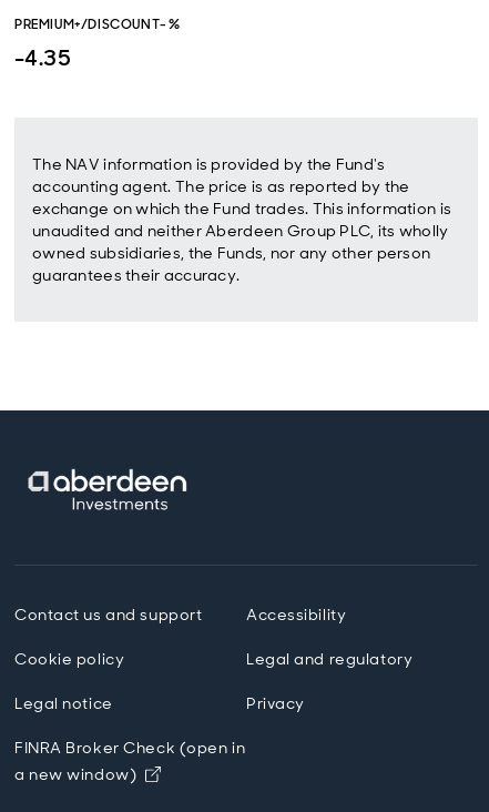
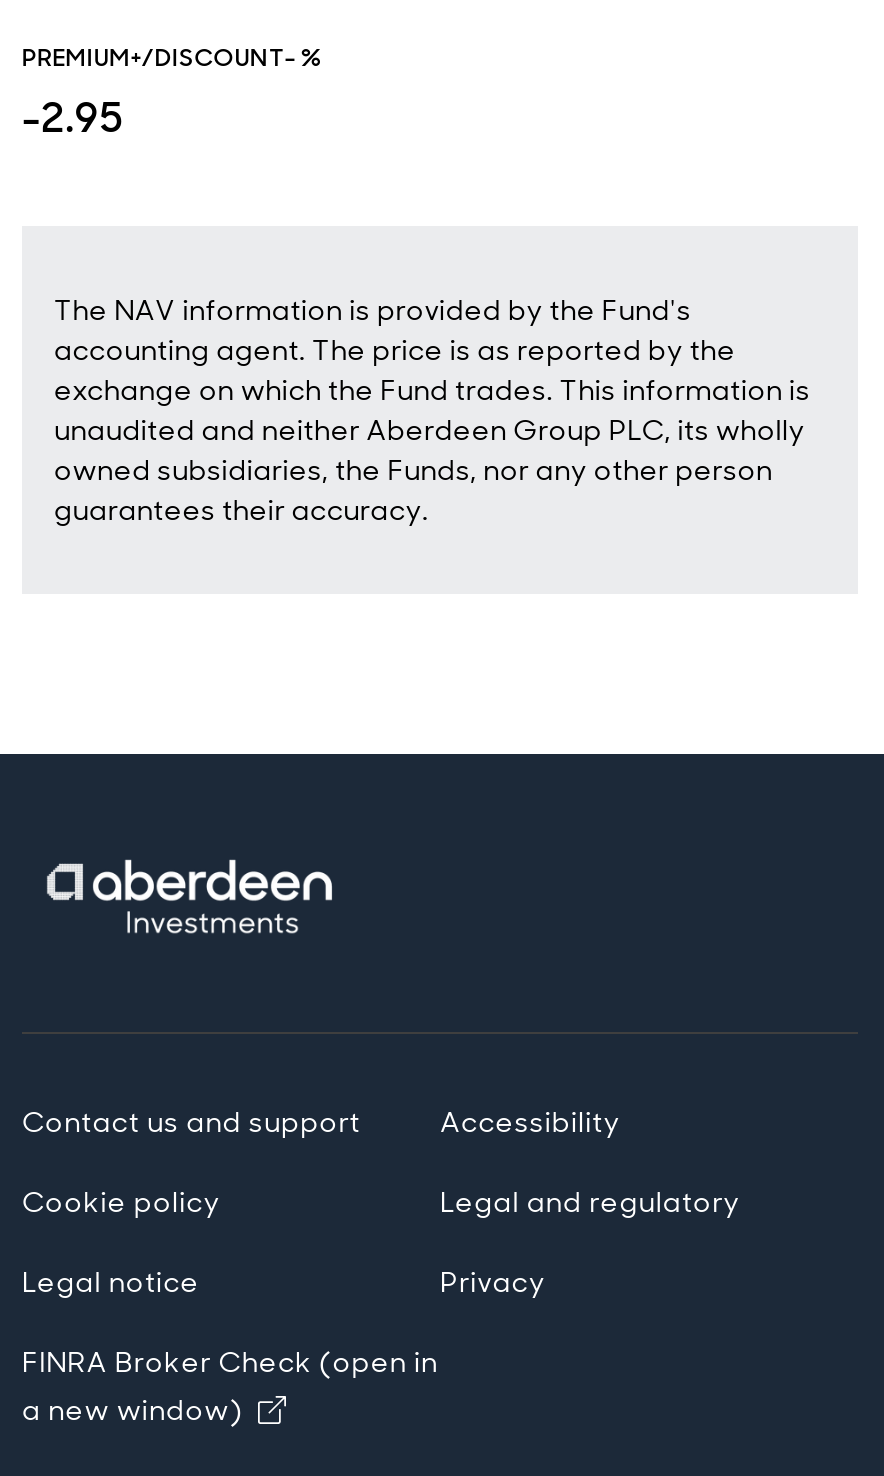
[14,43,71,72] -4.35 -> [22,92,124,144] -2.95

